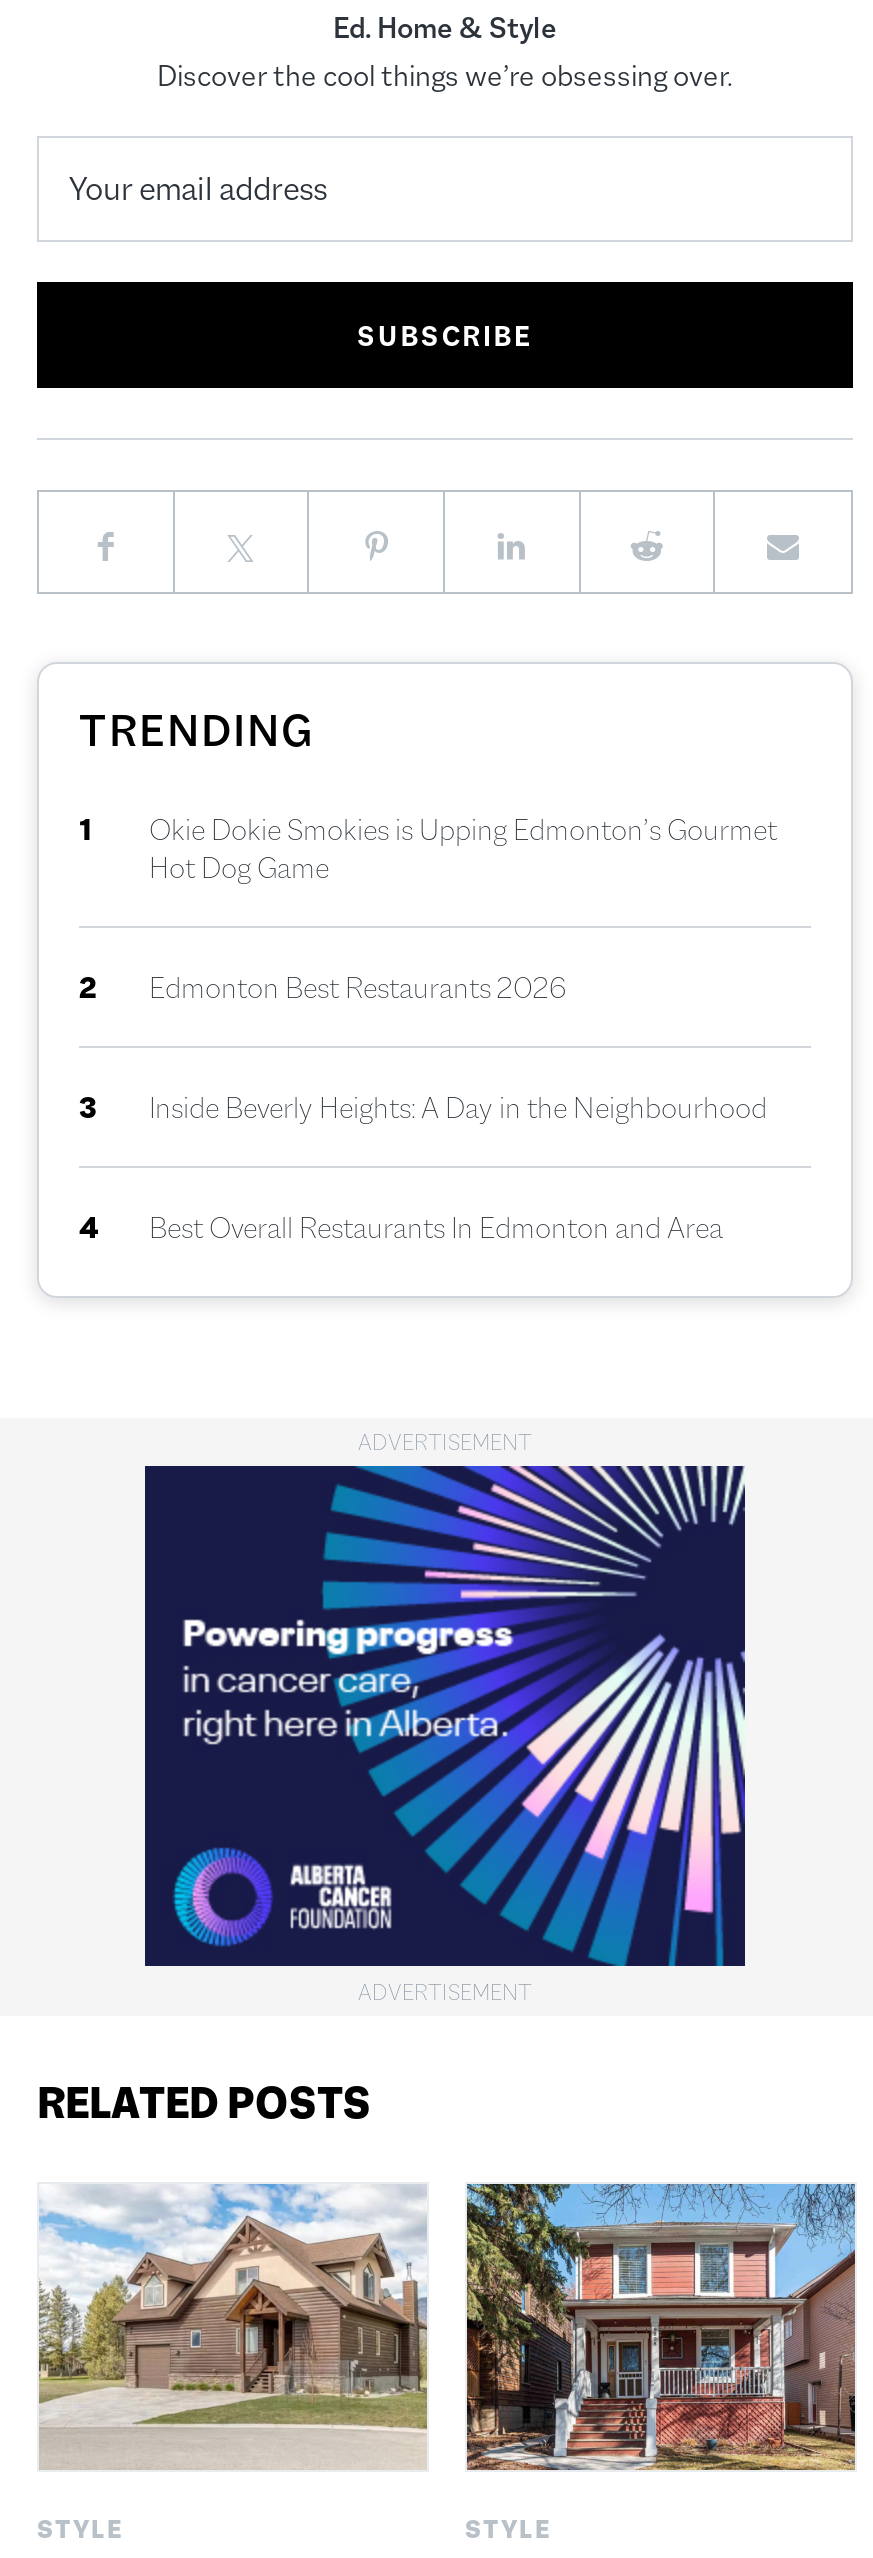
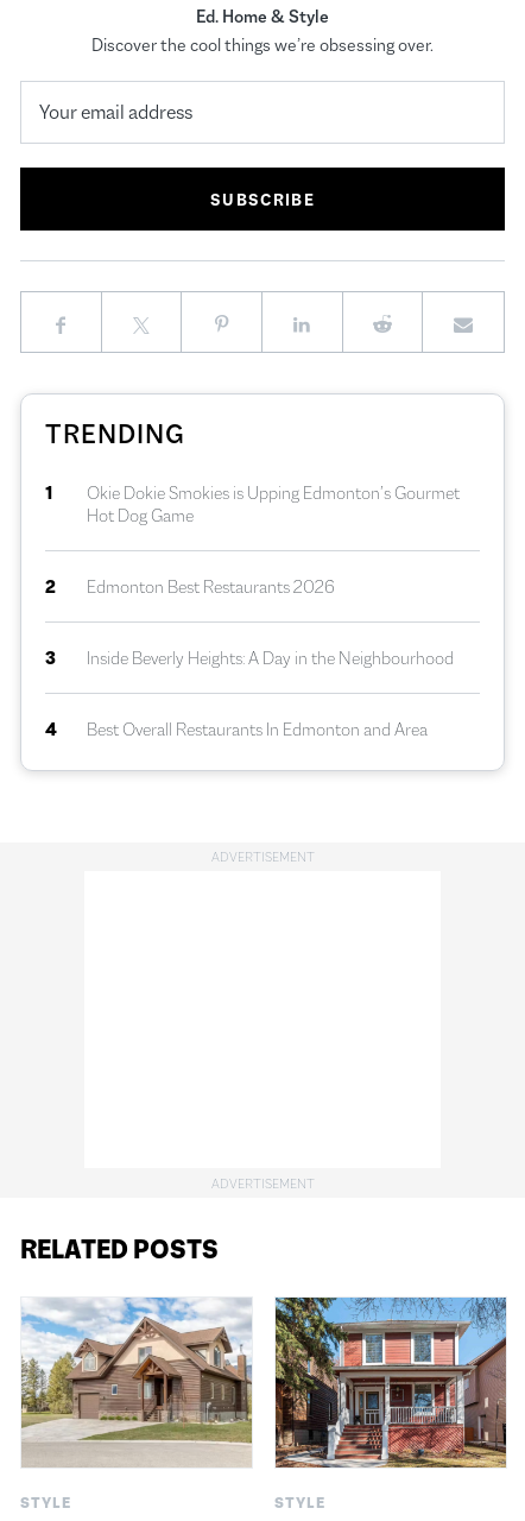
[143,1464,747,1968] [image] -> none

